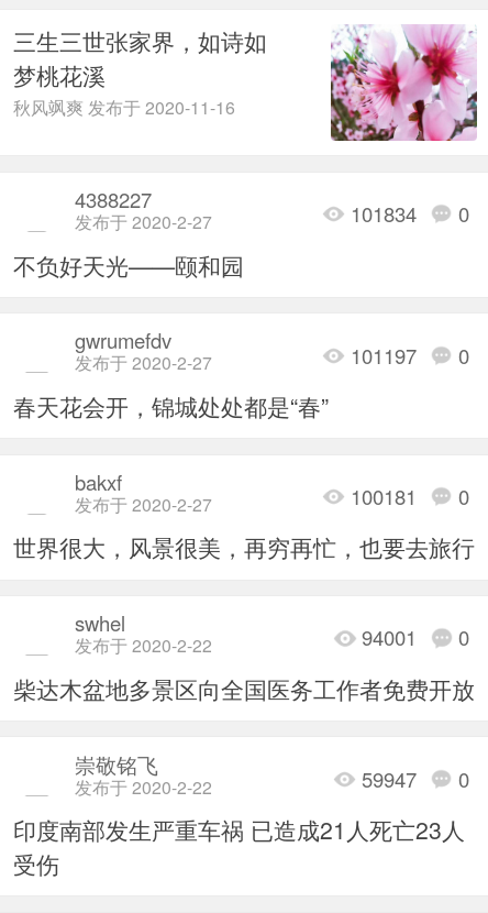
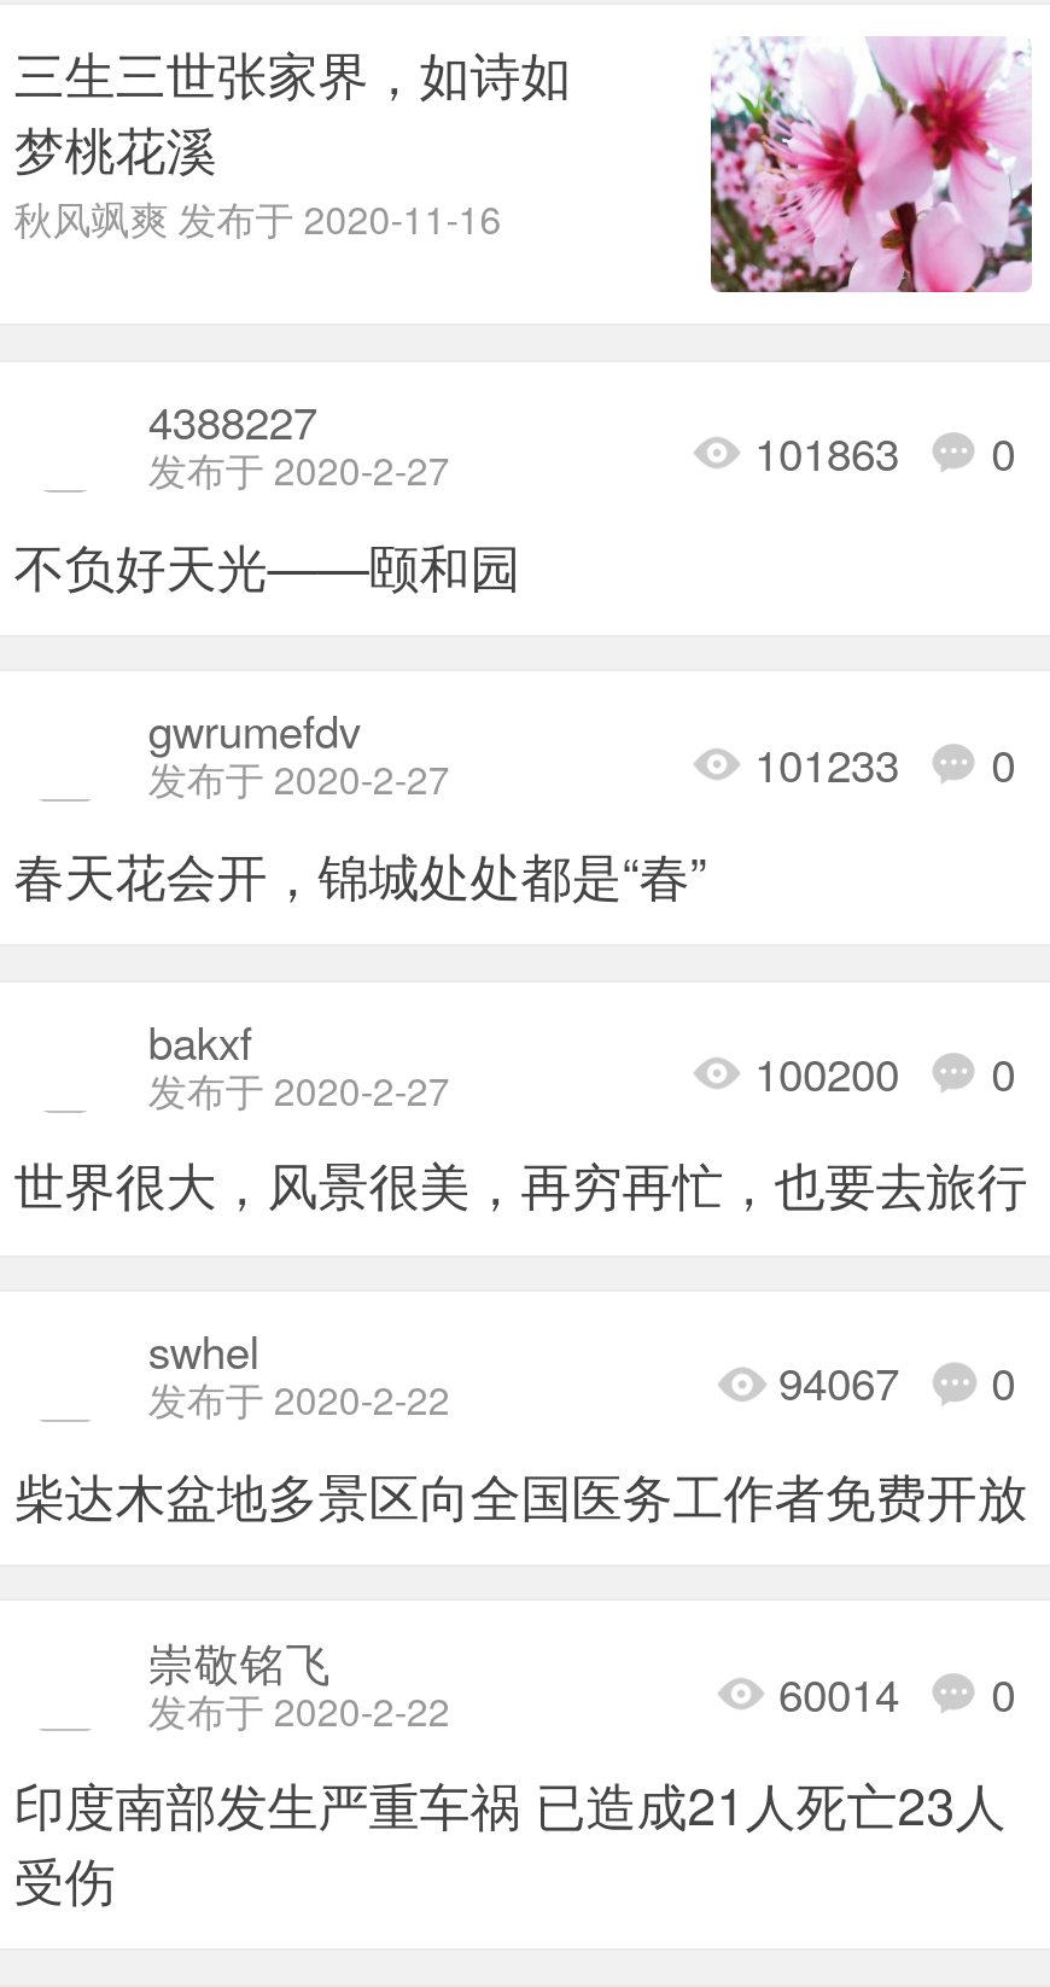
[351,199,469,228] 101834 0 -> [754,421,1015,483] 101863 0
[351,341,469,369] 101197 0 -> [754,731,1015,793] 101233 0
[351,482,469,510] 100181 0 -> [754,1041,1015,1103] 100200 0
[362,623,469,652] 94001 0 -> [778,1351,1015,1413] 94067 0
[362,764,469,793] 59947 0 -> [778,1661,1015,1723] 60014 0

